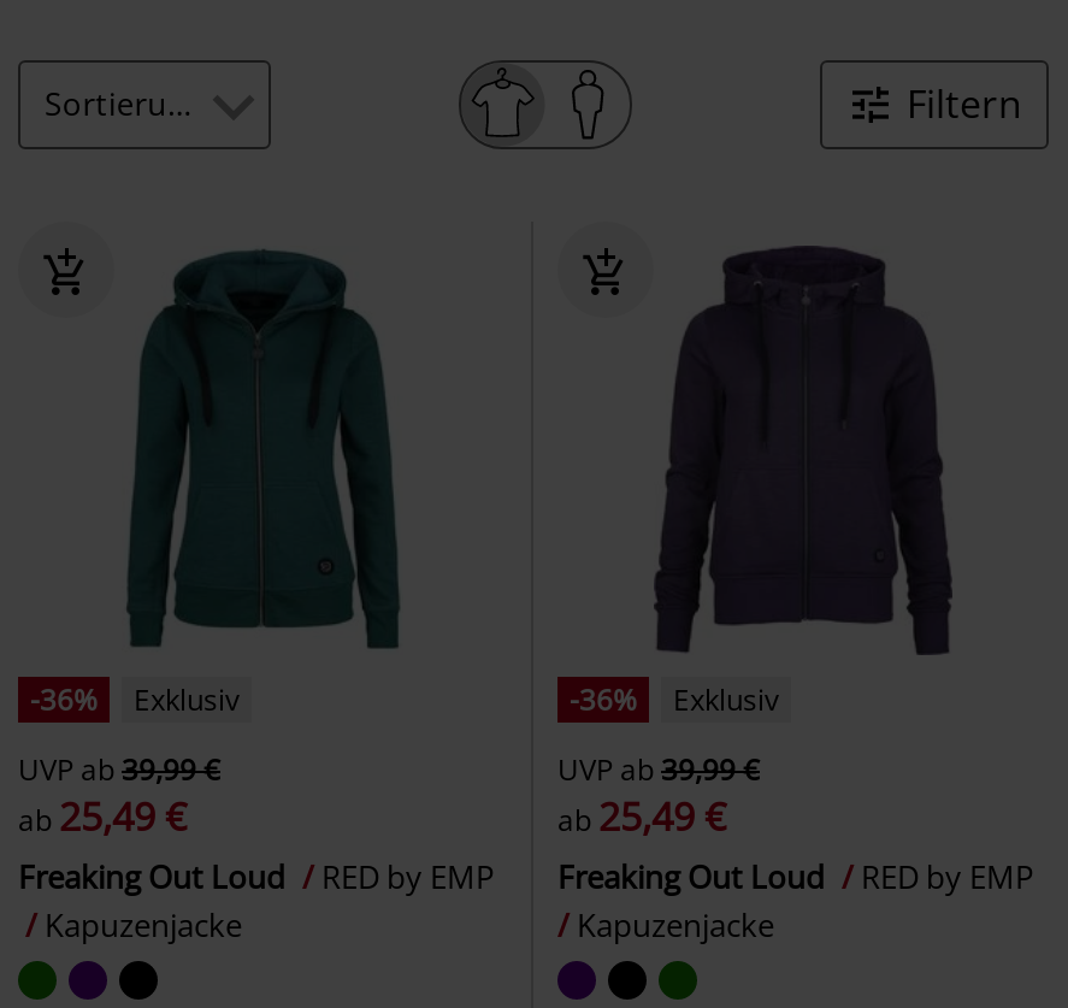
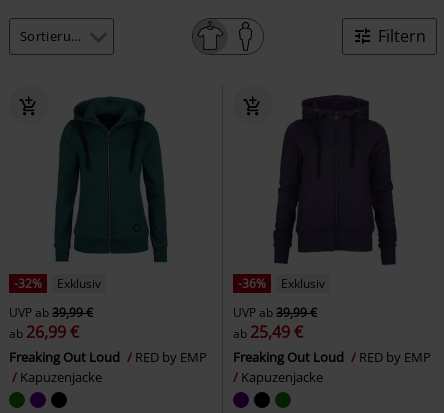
[30,678,240,719] -36% Exklusiv -> [14,275,101,292] -32% Exklusiv
[18,789,187,842] ab 25,49 € -> [9,321,79,343] ab 26,99 €

